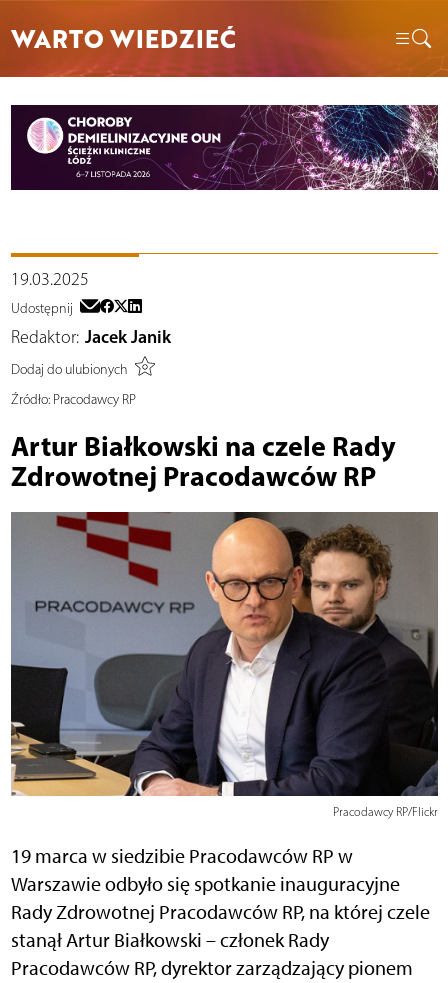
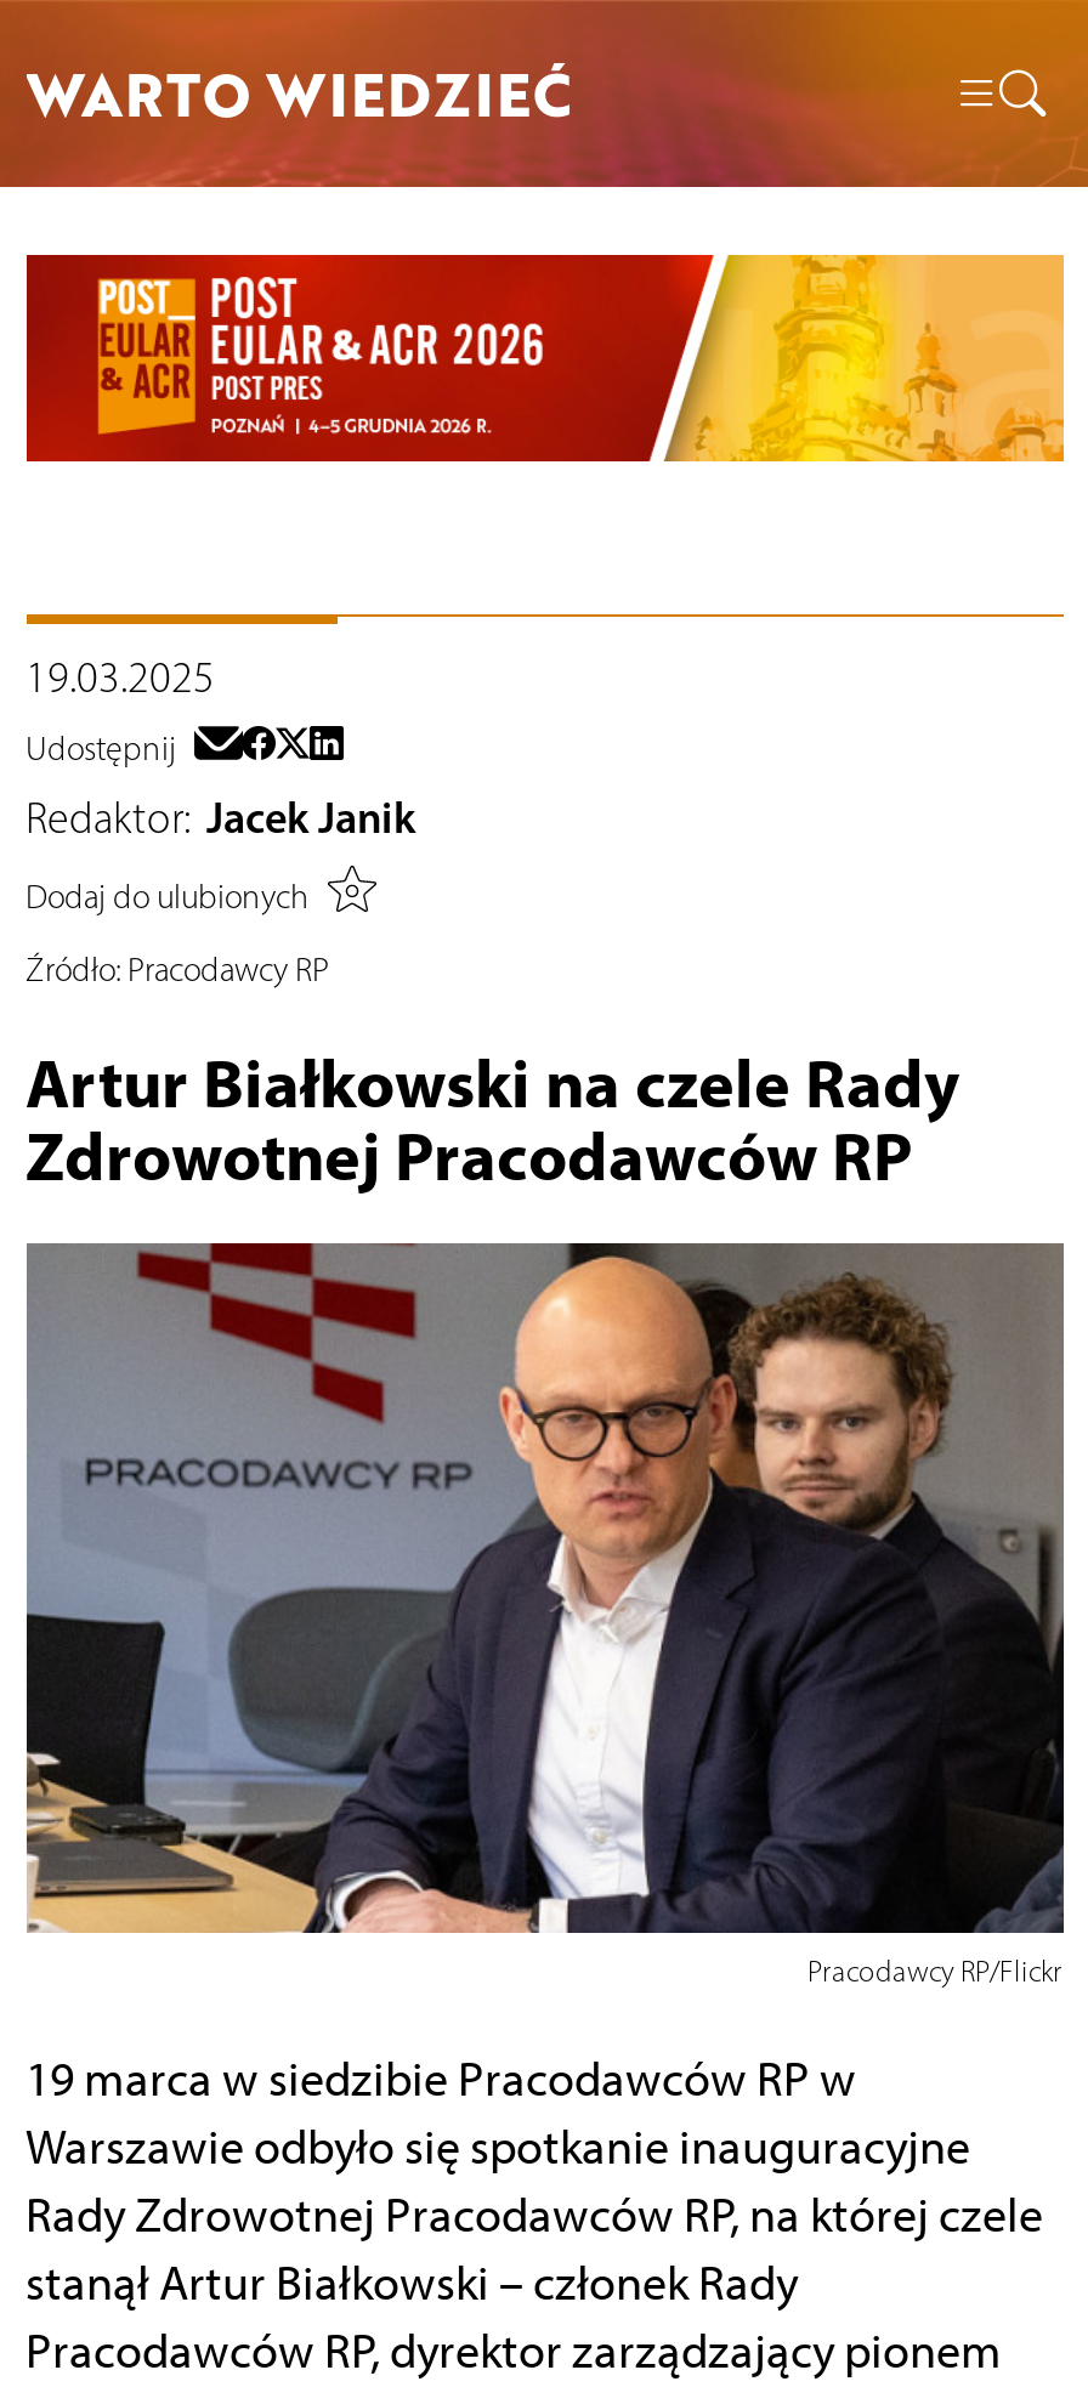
[10,104,439,191] [image] -> [24,253,1066,464] [image]

